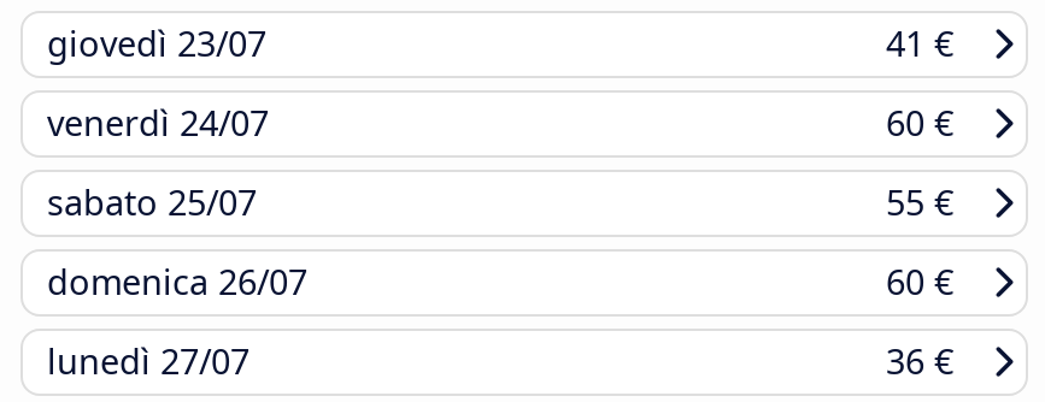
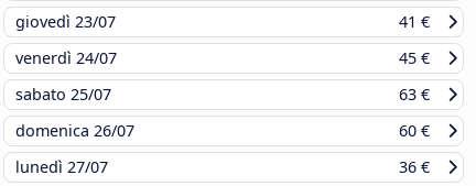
[886,99,953,145] 60 € -> [399,47,430,68] 45 €
[886,179,953,225] 55 € -> [399,83,430,104] 63 €

